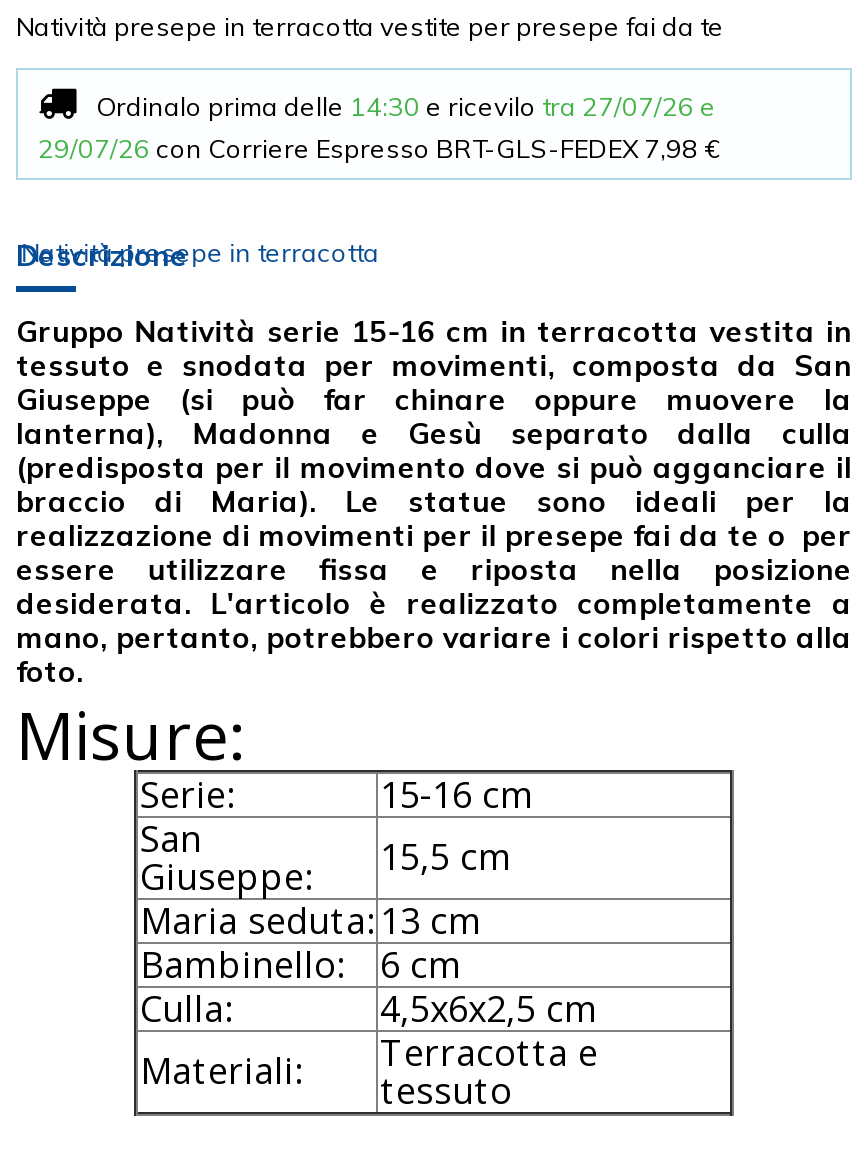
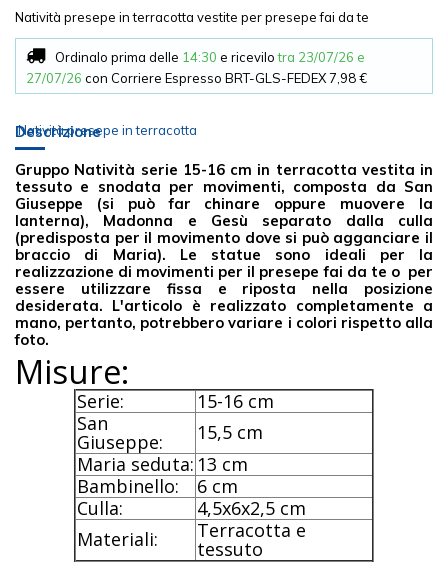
[96,89,716,121] Ordinalo prima delle 14:30 e ricevilo tra 27/07/26 e -> [55,48,365,64] Ordinalo prima delle 14:30 e ricevilo tra 23/07/26 e
[38,131,720,163] 29/07/26 con Corriere Espresso BRT-GLS-FEDEX 7,98 € -> [26,69,367,85] 27/07/26 con Corriere Espresso BRT-GLS-FEDEX 7,98 €

